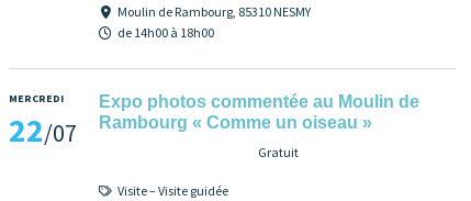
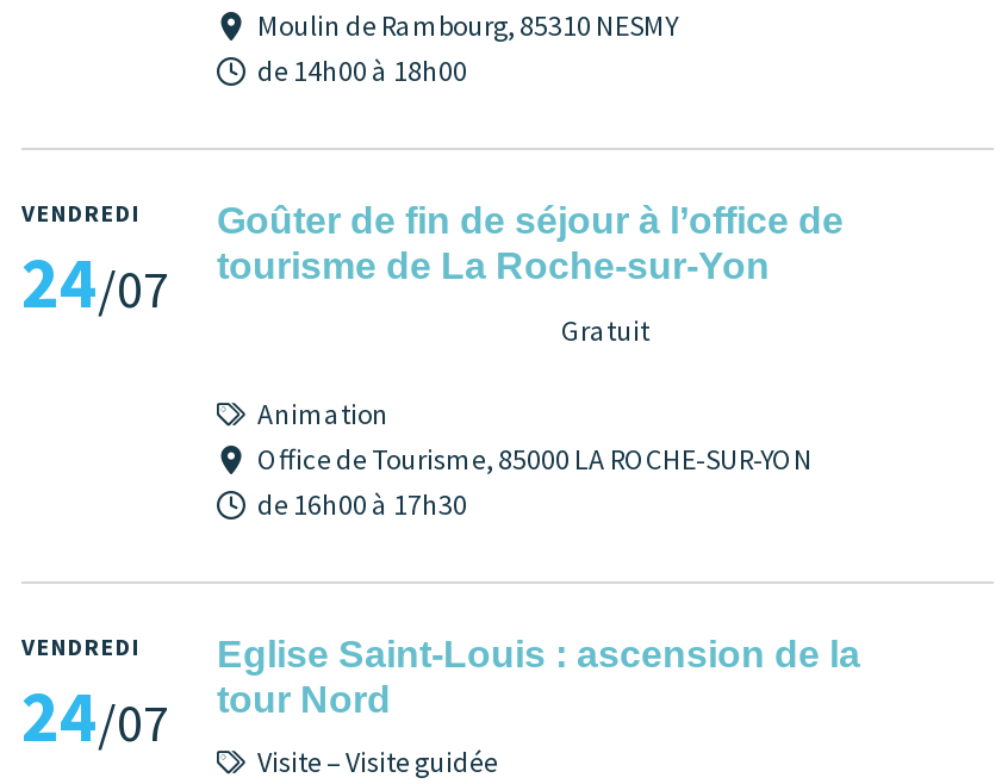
[9,91,77,150] MERCREDI | 22/07 -> [21,198,169,326] VENDREDI | 24/07
[99,92,419,132] Expo photos commentée au Moulin de | Rambourg « Comme un oiseau » -> [217,200,844,286] Goûter de fin de séjour à l’office de | tourisme de La Roche-sur-Yon
none -> [21,631,169,760] VENDREDI | 24/07
none -> [217,634,860,720] Eglise Saint-Louis : ascension de la | tour Nord
none -> [257,396,813,522] Animation | Office de Tourisme, 85000 LA ROCHE-SUR-YON | de 16h00 à 17h30

